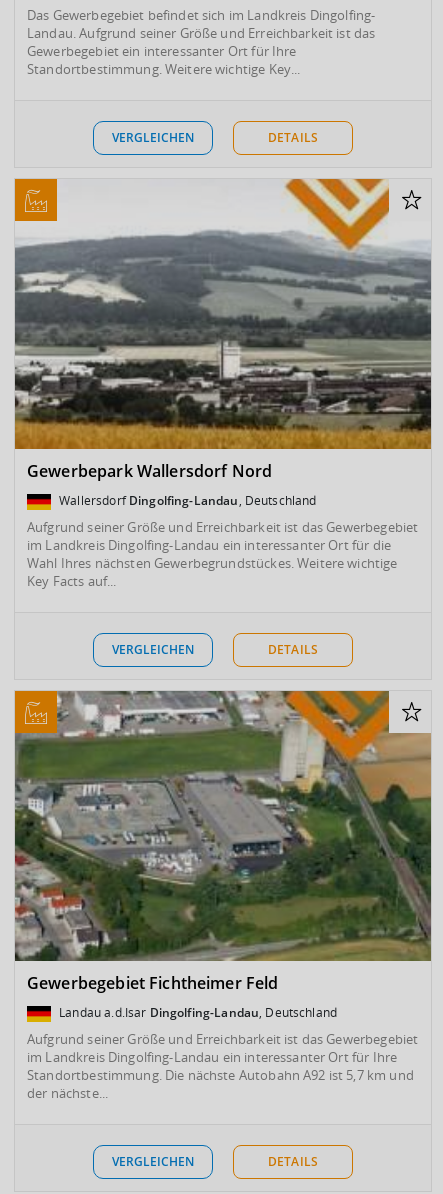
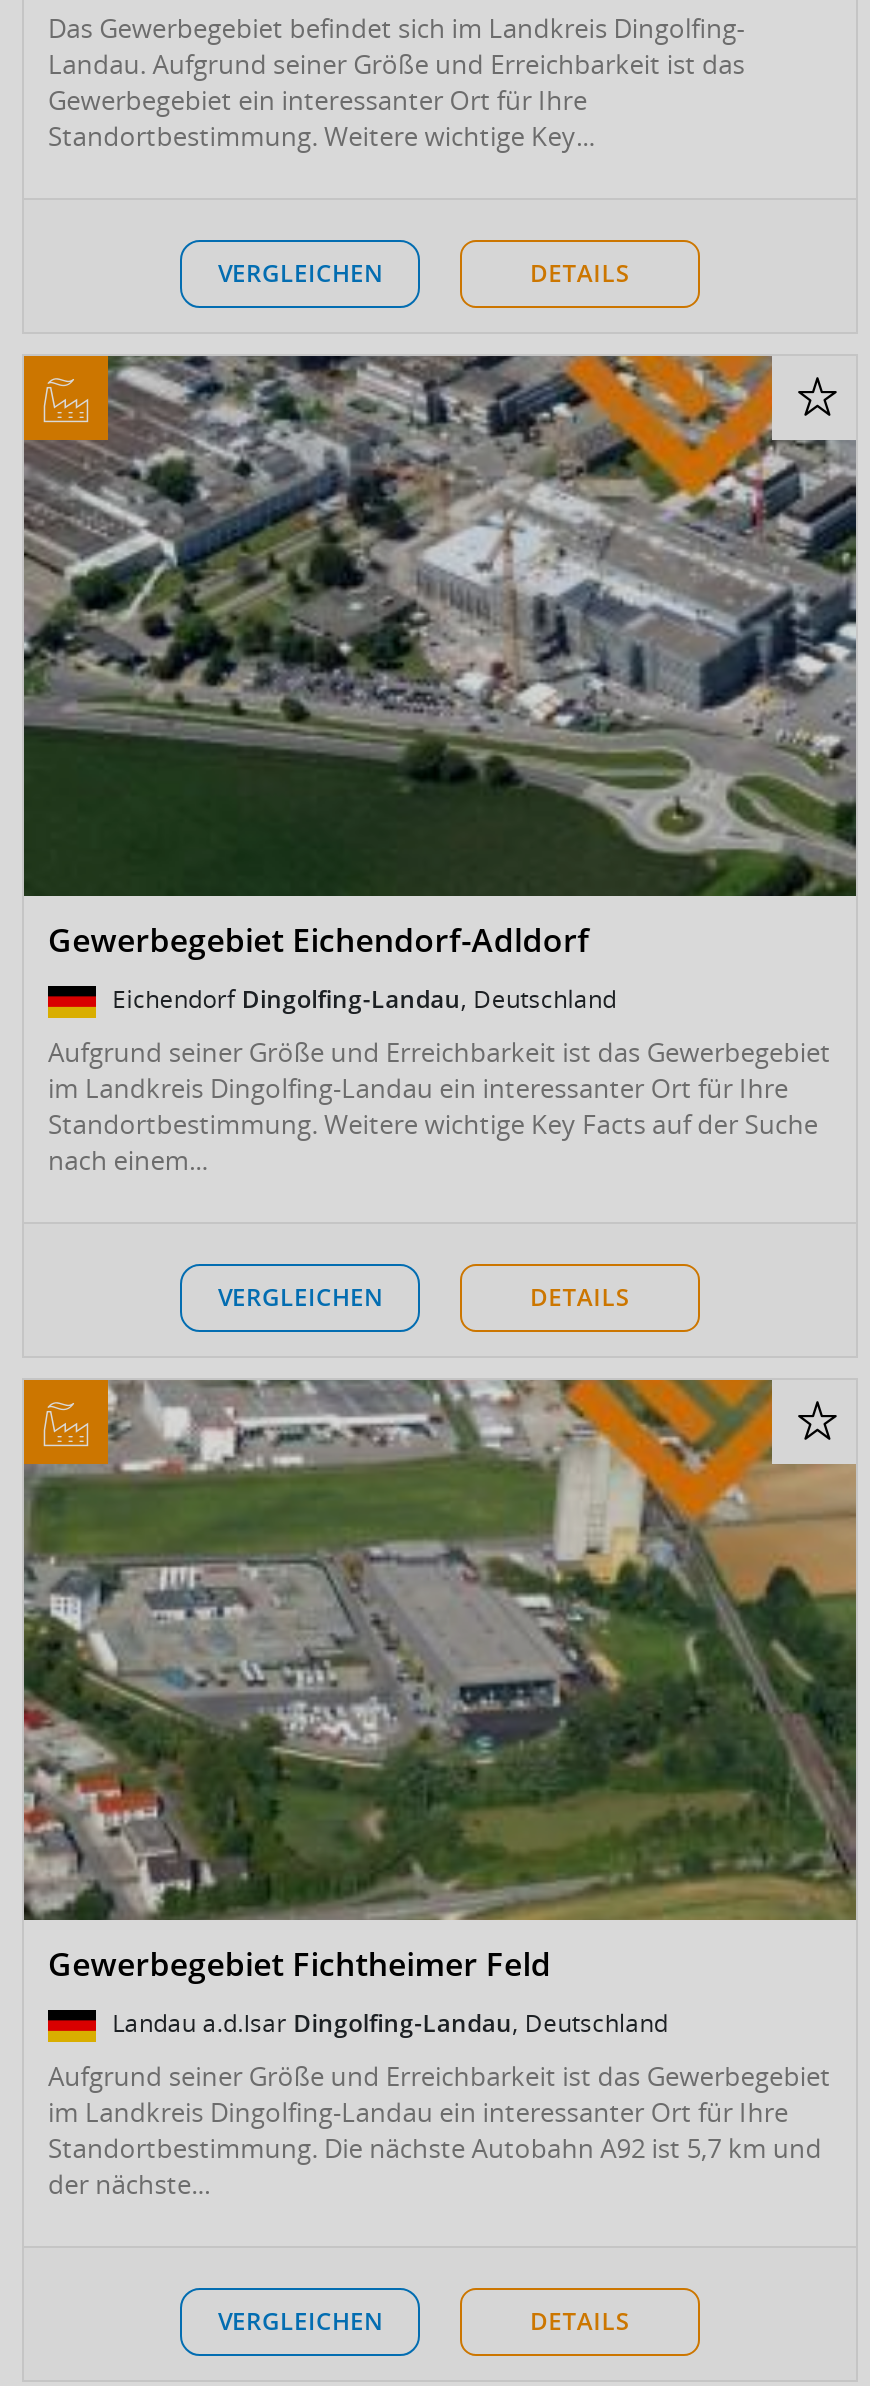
[14,179,432,482] [image] | Gewerbepark Wallersdorf Nord -> [22,354,858,962] [image] | Gewerbegebiet Eichendorf-Adldorf
[56,492,316,509] Wallersdorf Dingolfing-Landau, Deutschland -> [106,982,617,1016] Eichendorf Dingolfing-Landau, Deutschland
[27,536,398,590] im Landkreis Dingolfing-Landau ein interessanter Ort für die | Wahl Ihres nächsten Gewerbegrundstückes. Weitere wichtige | Key Facts auf... -> [48,1070,818,1178] im Landkreis Dingolfing-Landau ein interessanter Ort für Ihre | Standortbestimmung. Weitere wichtige Key Facts auf der Suche | nach einem...

